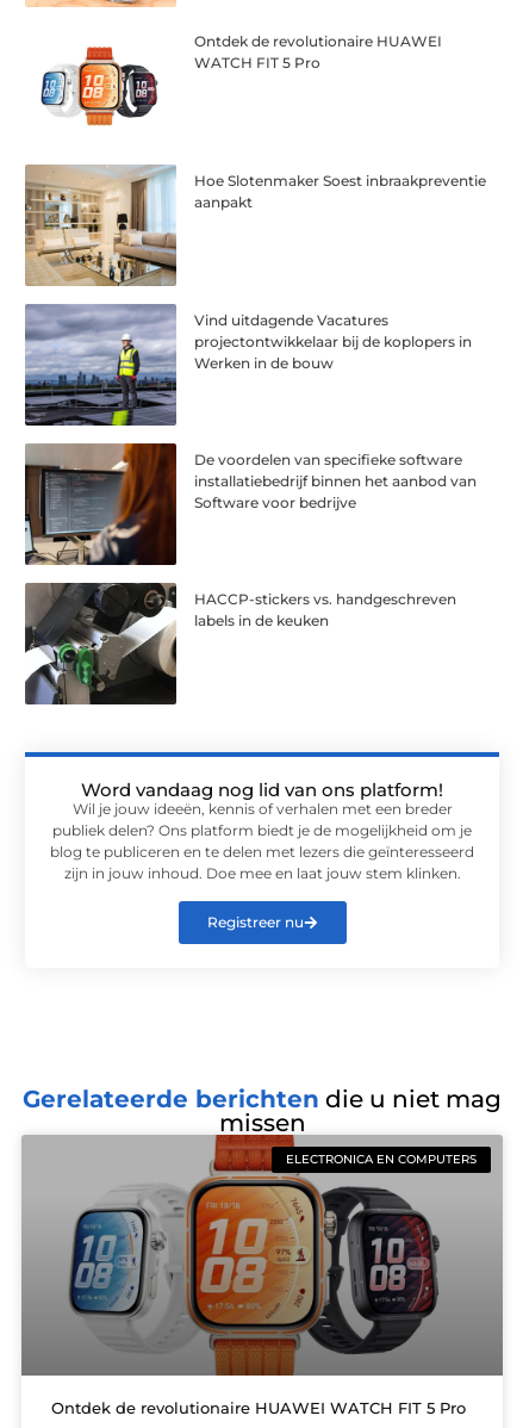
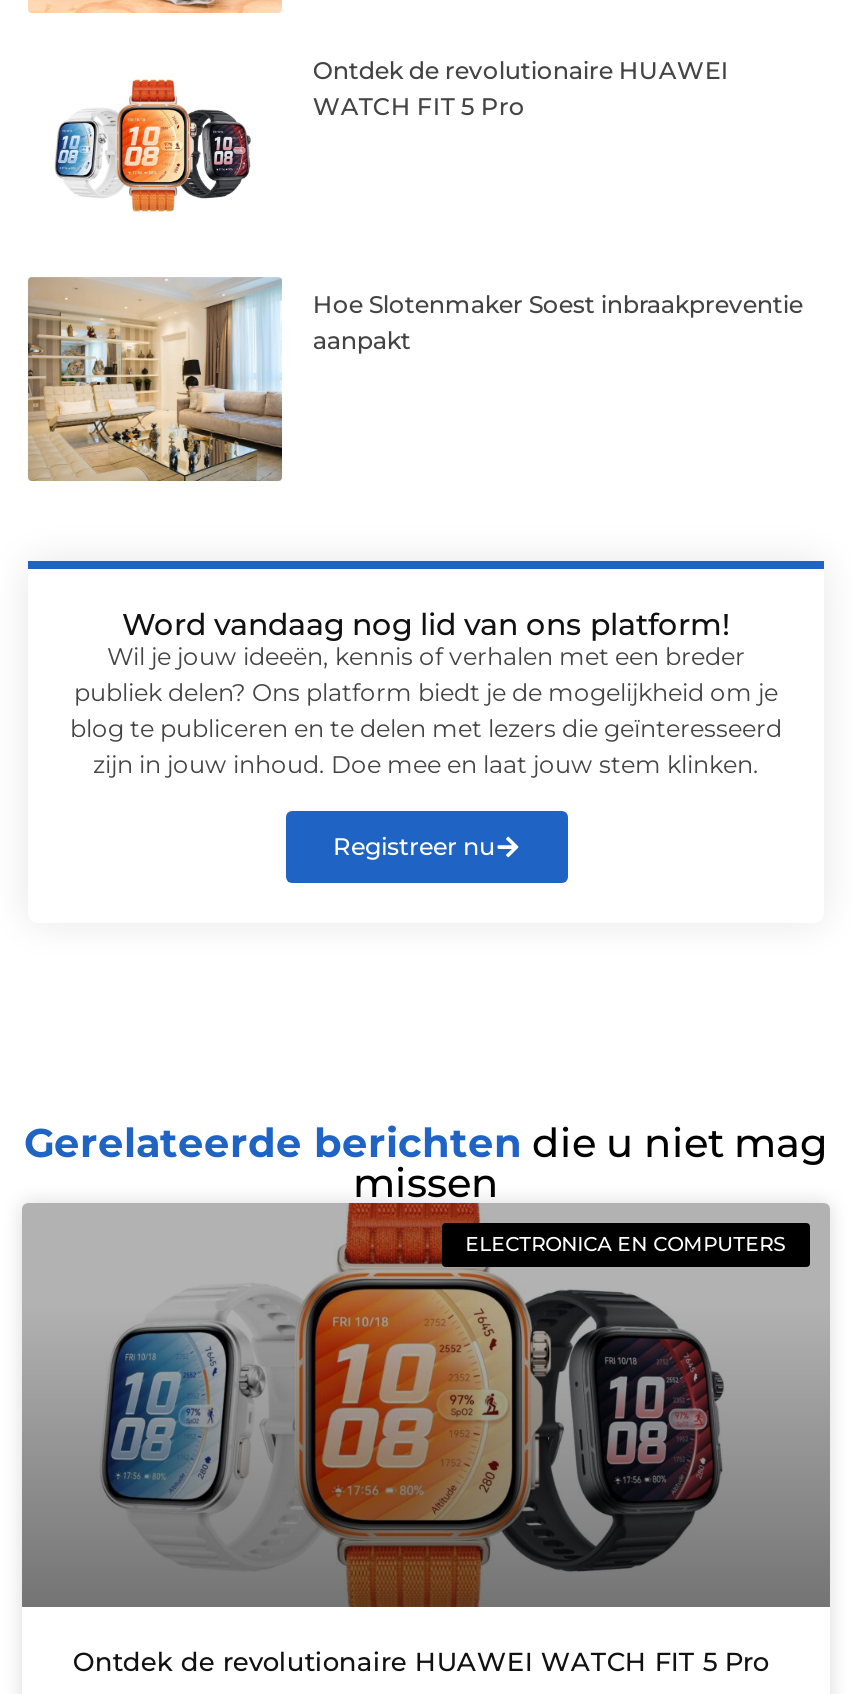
[24,303,472,427] [image] | Vind uitdagende Vacatures | projectontwikkelaar bij de koplopers in | Werken in de bouw -> none
[24,442,477,566] [image] | De voordelen van specifieke software | installatiebedrijf binnen het aanbod van | Software voor bedrijve -> none
[24,582,457,706] [image] | HACCP-stickers vs. handgeschreven | labels in de keuken -> none

